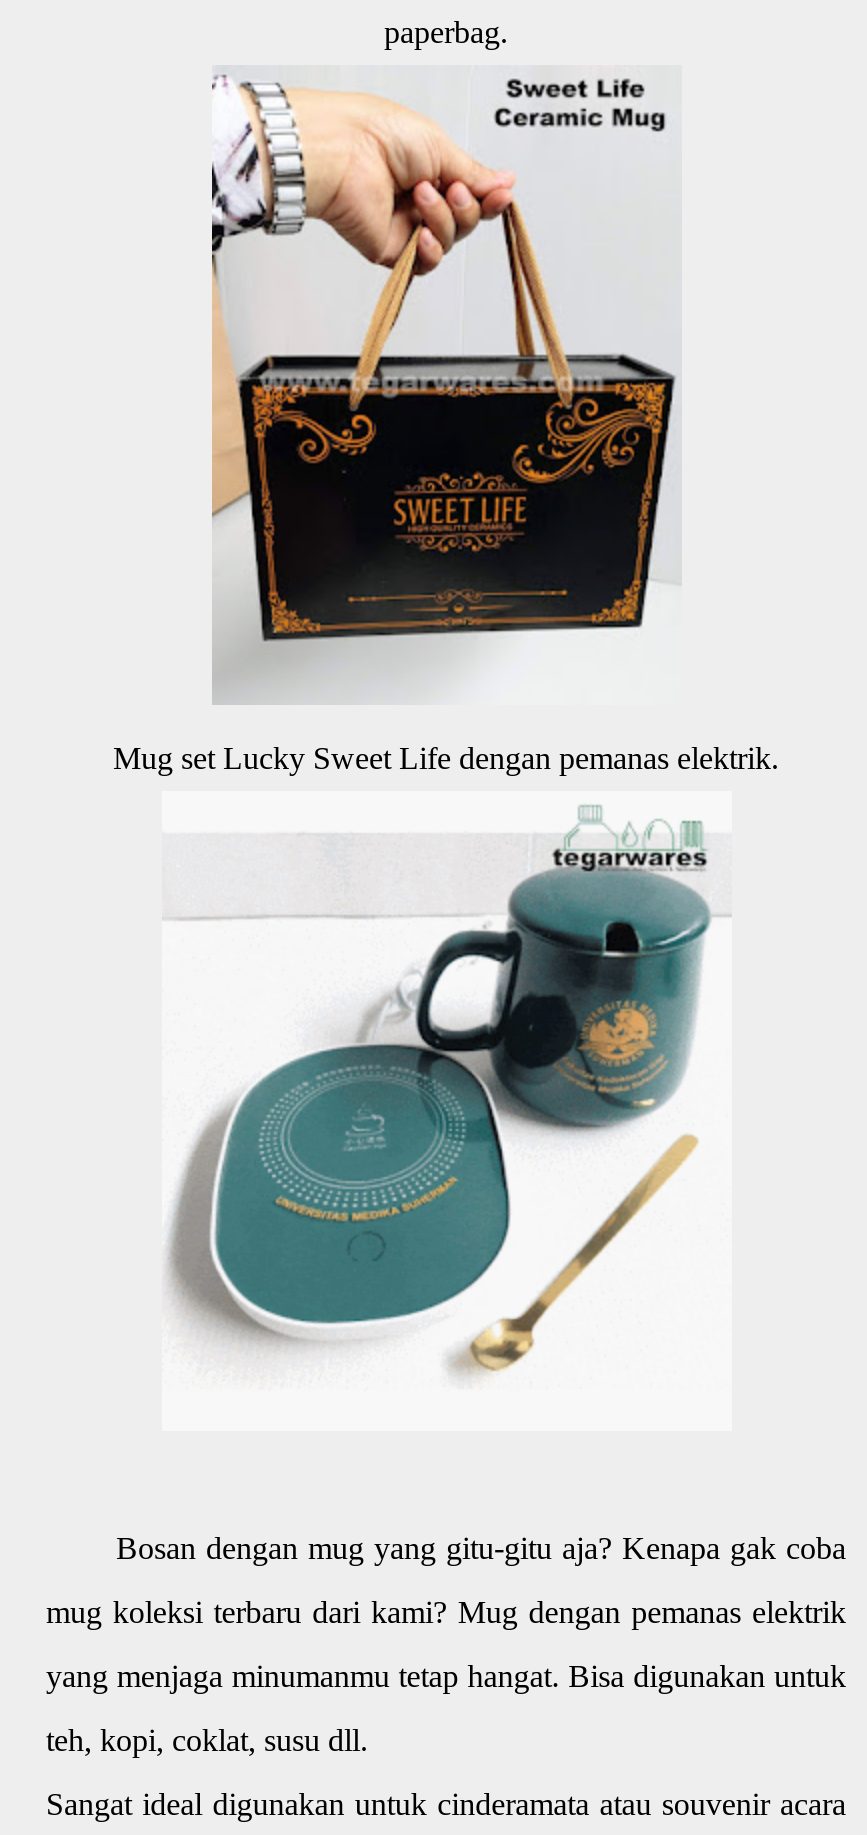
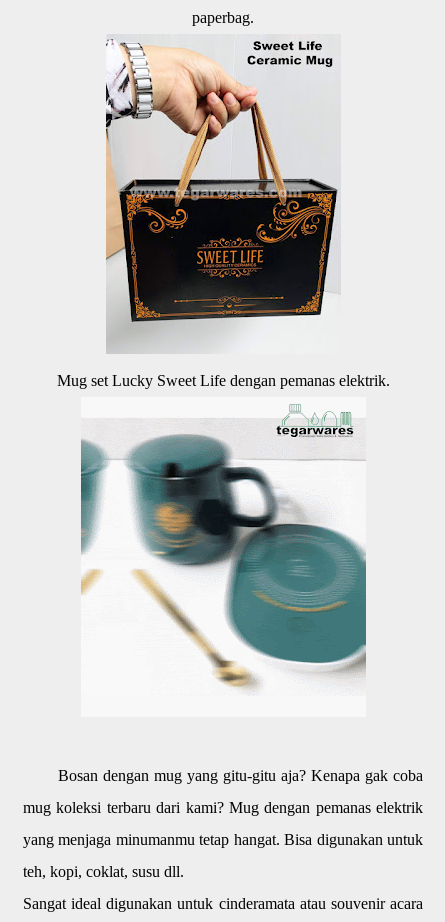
[162,867,732,1365] [image] -> [80,434,367,683] [image]

